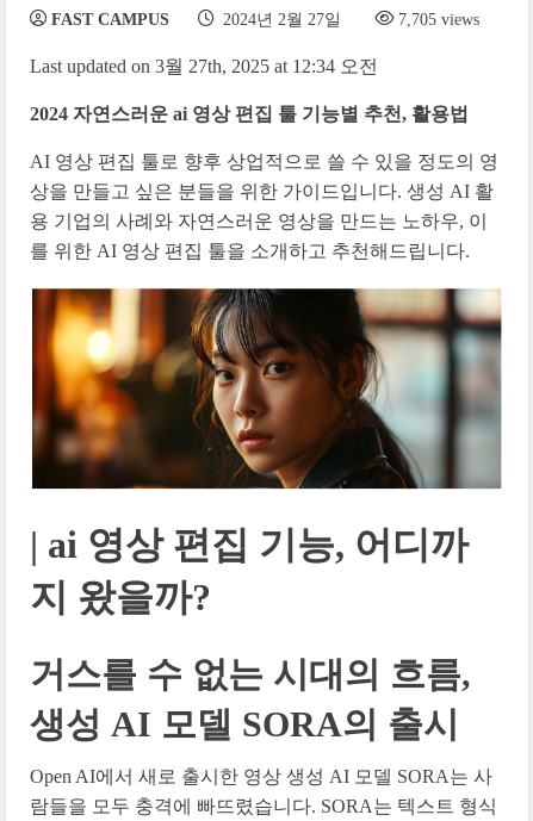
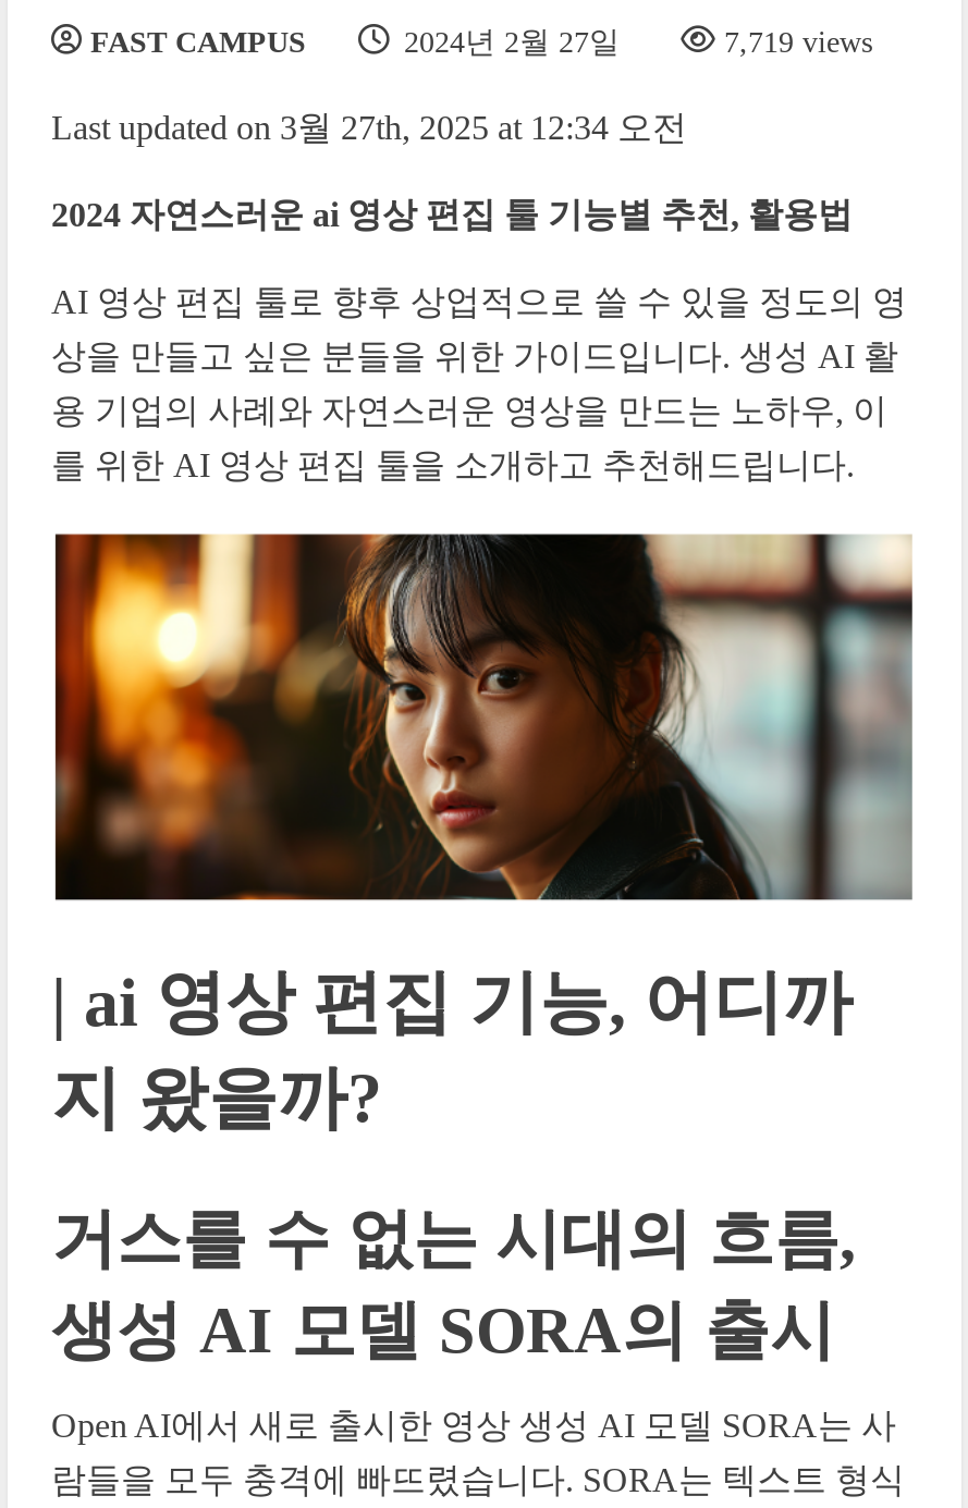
[393,10,479,28] 7,705 views -> [715,26,872,59] 7,719 views

